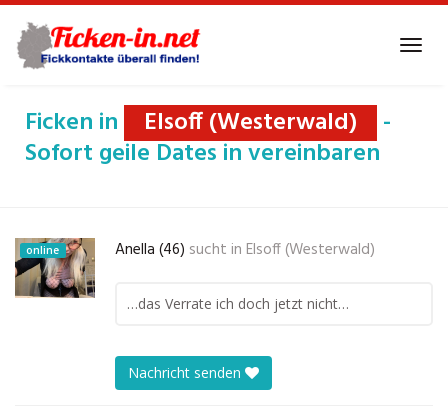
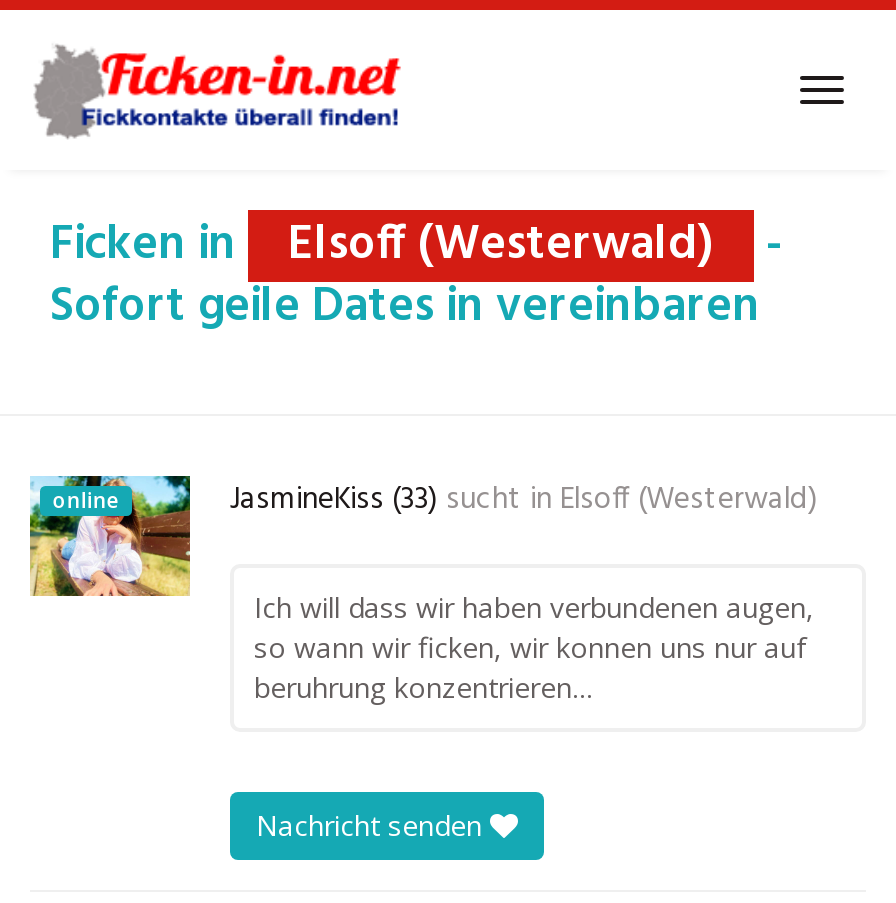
[14,237,375,298] [image] | Anella (46) sucht in Elsoff (Westerwald) -> [28,474,818,598] [image] | JasmineKiss (33) sucht in Elsoff (Westerwald)
[127,294,349,313] …das Verrate ich doch jetzt nicht… -> [254,588,814,706] Ich will dass wir haben verbundenen augen, | so wann wir ficken, wir konnen uns nur auf | beruhrung konzentrieren…

